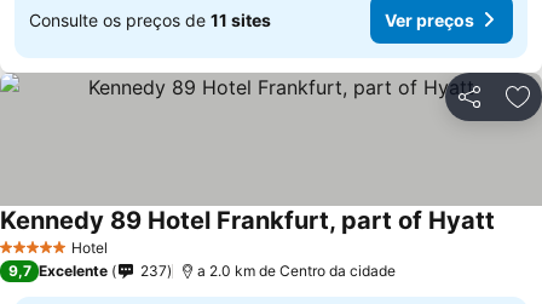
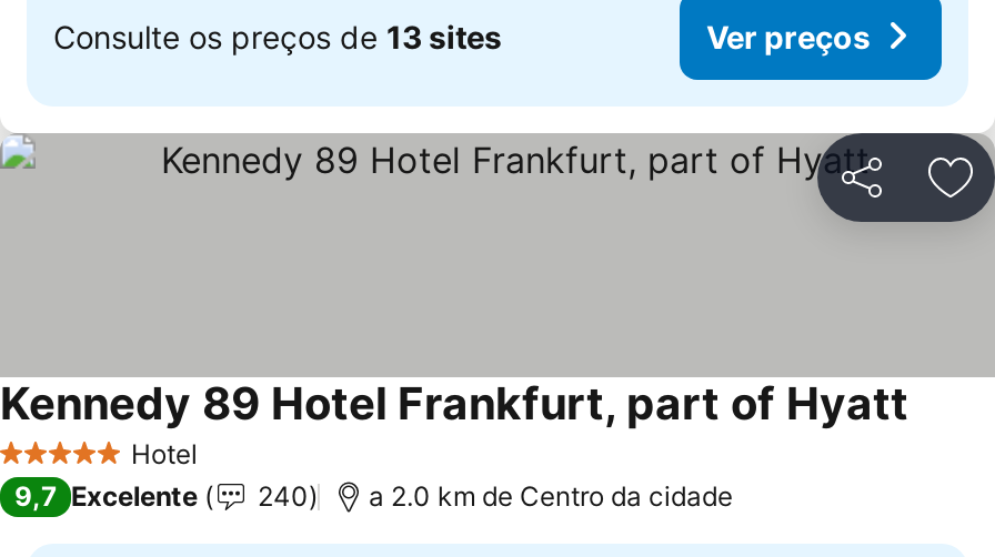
[29,9,271,30] Consulte os preços de 11 sites -> [53,17,502,54] Consulte os preços de 13 sites
[140,262,167,280] 237 -> [258,479,309,513] 240

